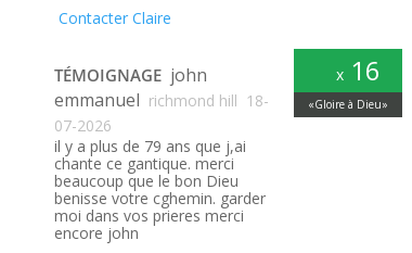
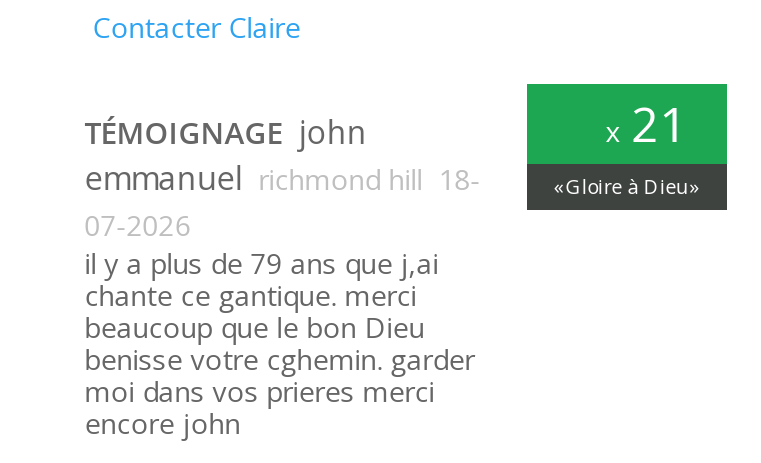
[336,53,381,88] x 16 -> [605,91,687,157] x 21

